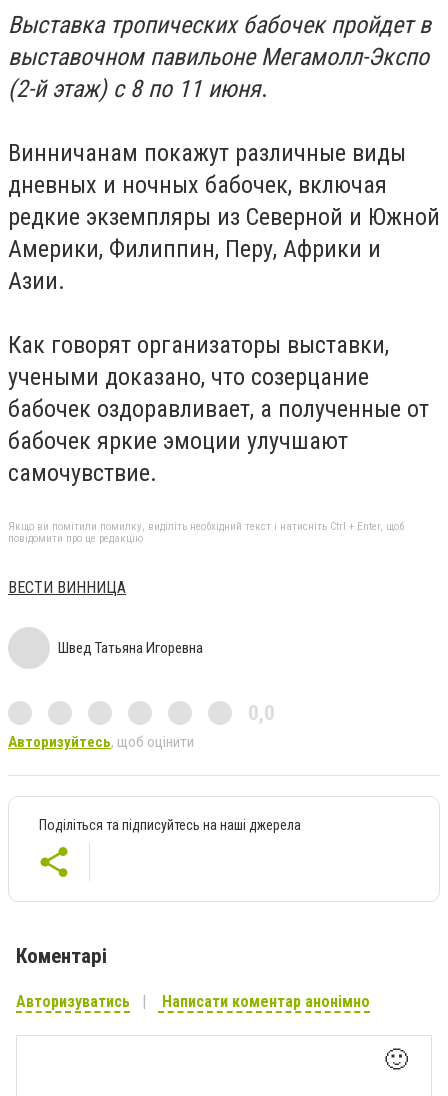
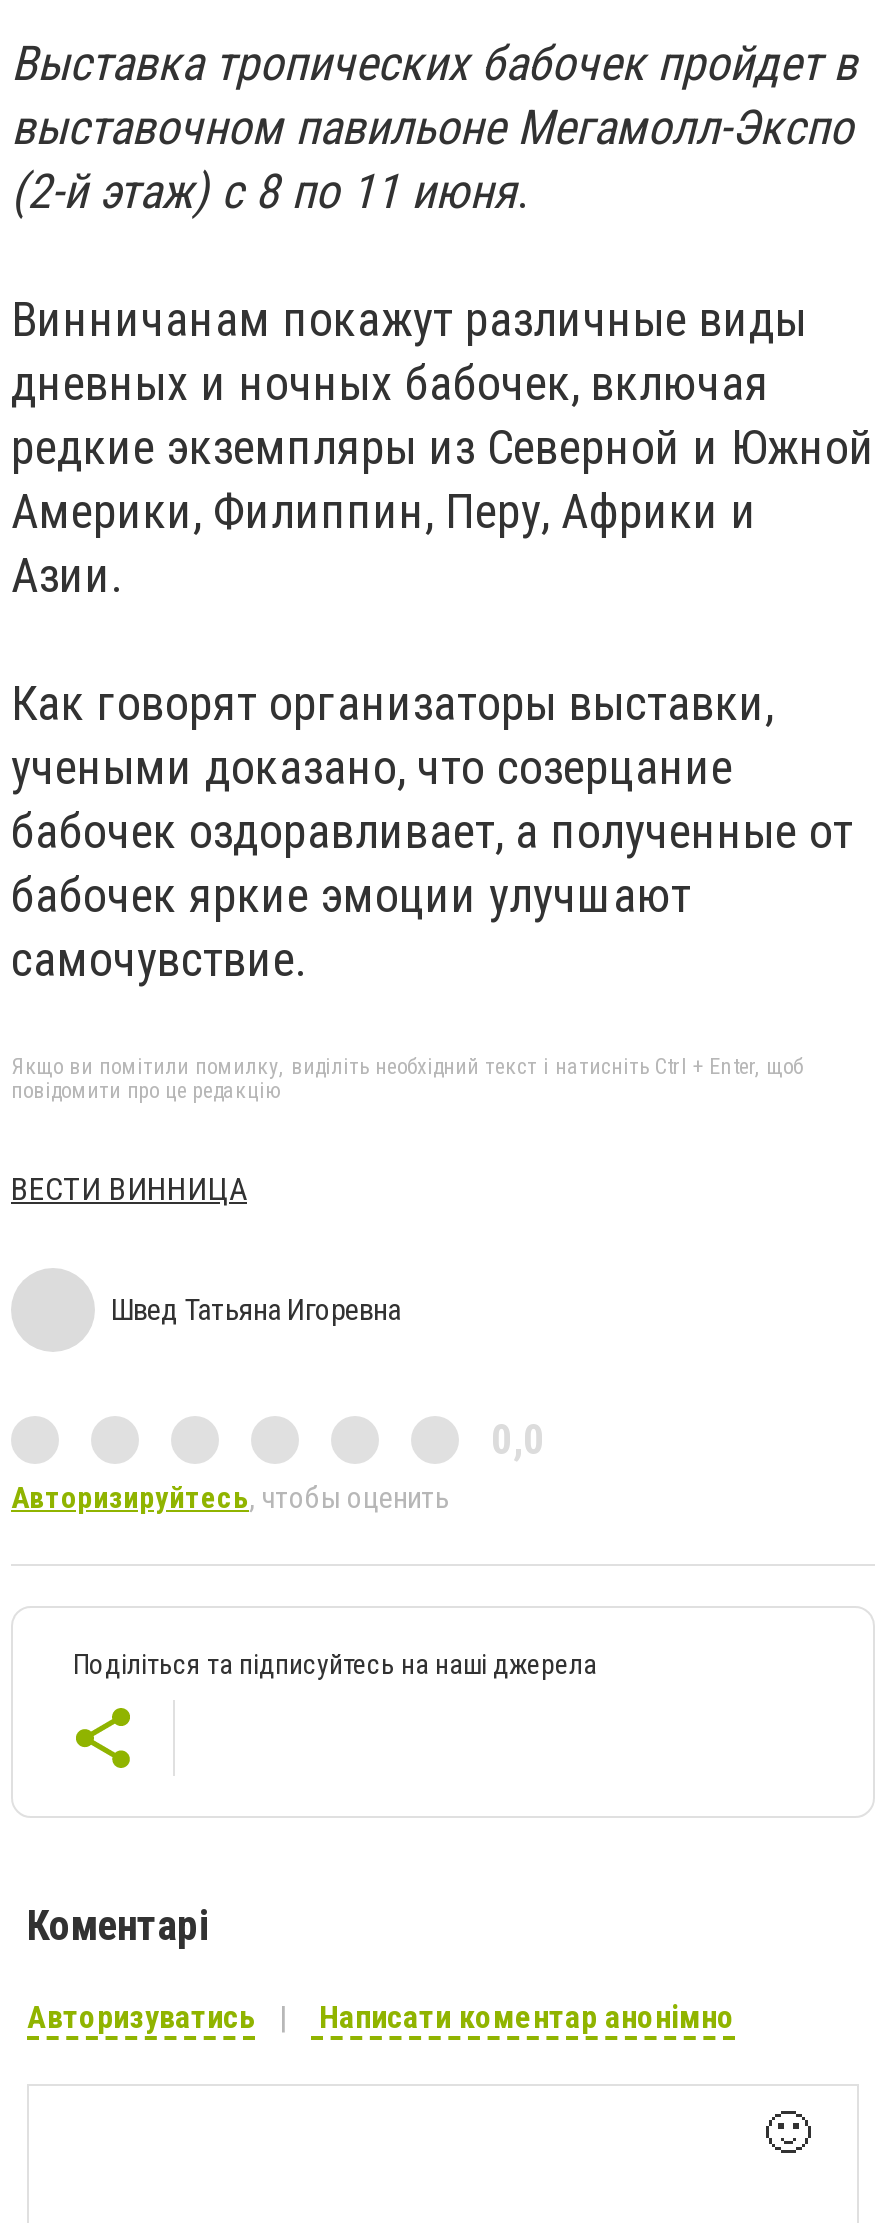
[8,733,194,751] Авторизуйтесь, щоб оцінити -> [11,1479,449,1515] Авторизируйтесь, чтобы оценить

